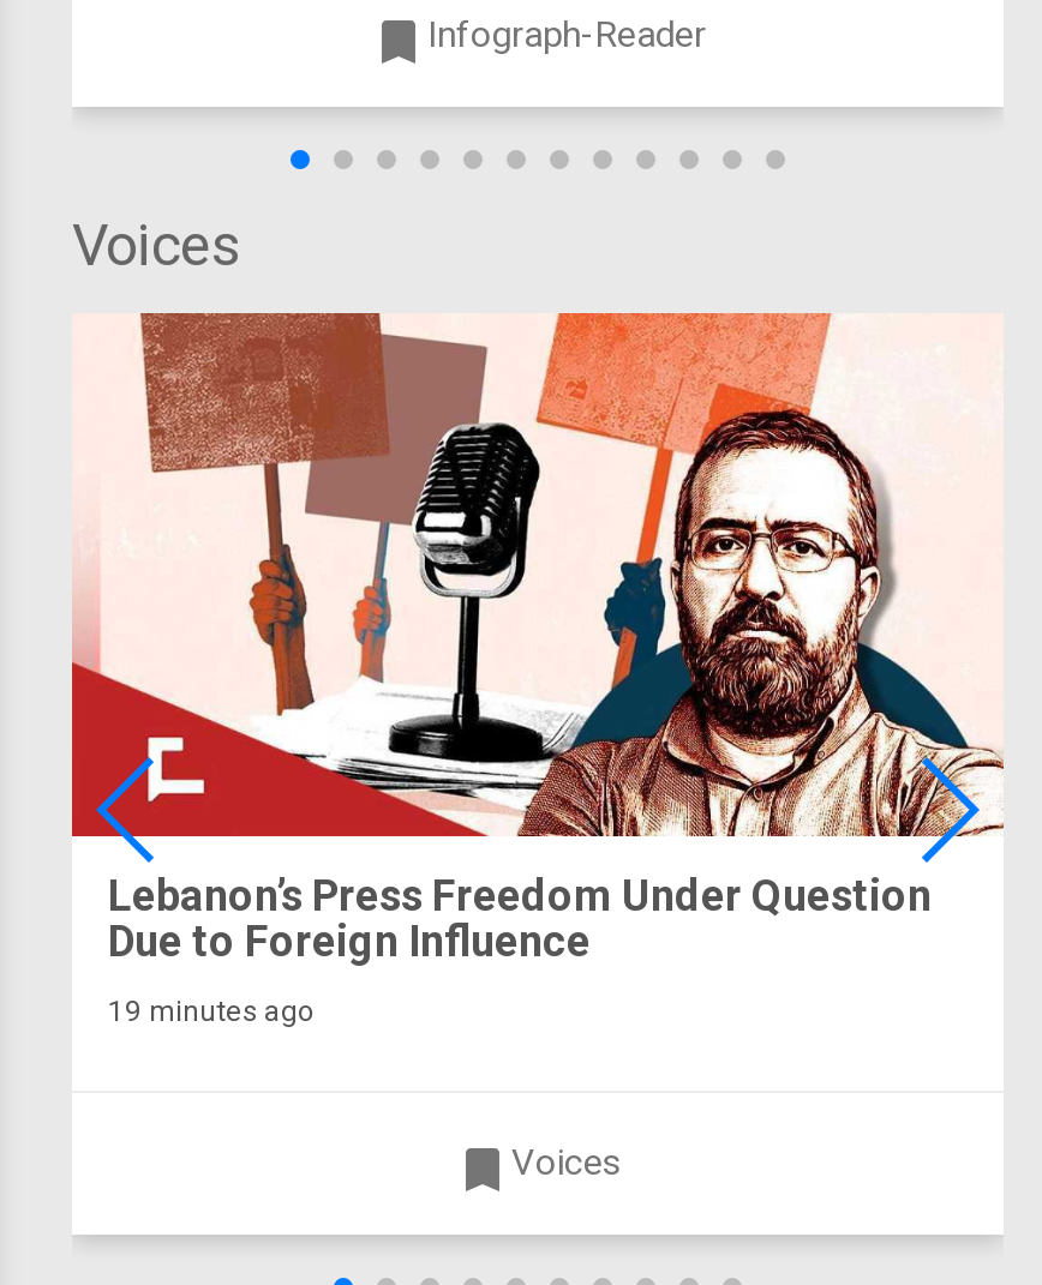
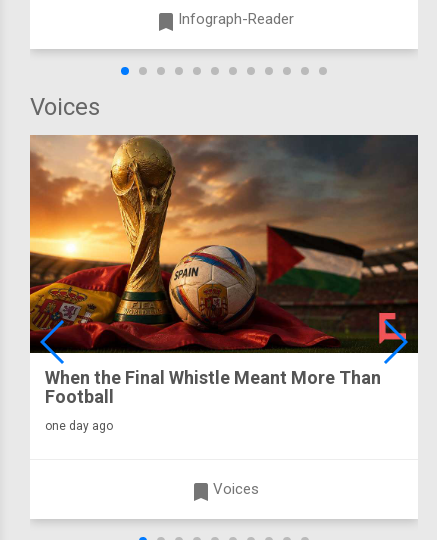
[70,311,1004,966] [image] | Lebanon’s Press Freedom Under Question | Due to Foreign Influence -> [29,134,419,407] [image] | When the Final Whistle Meant More Than | Football
[108,995,315,1028] 19 minutes ago -> [45,419,113,433] one day ago

